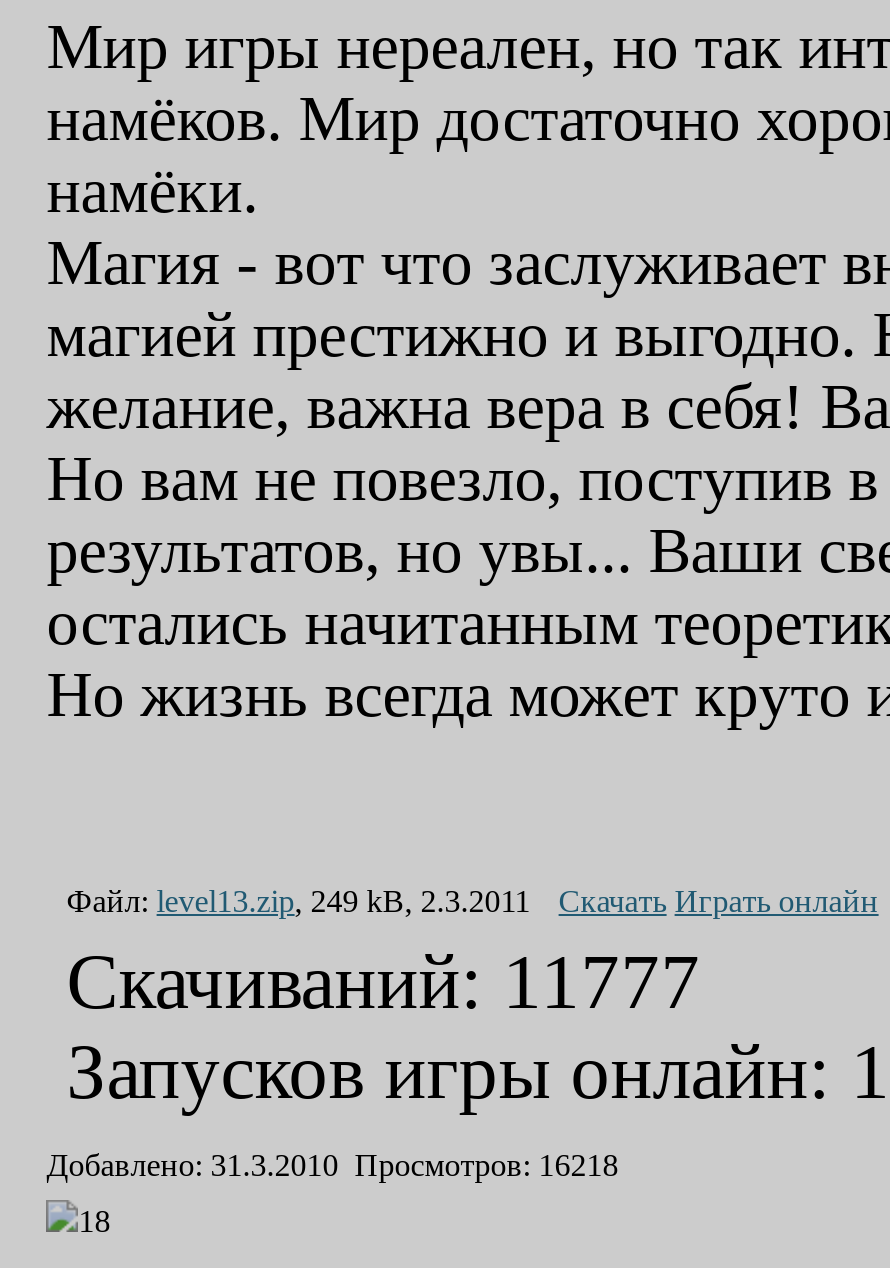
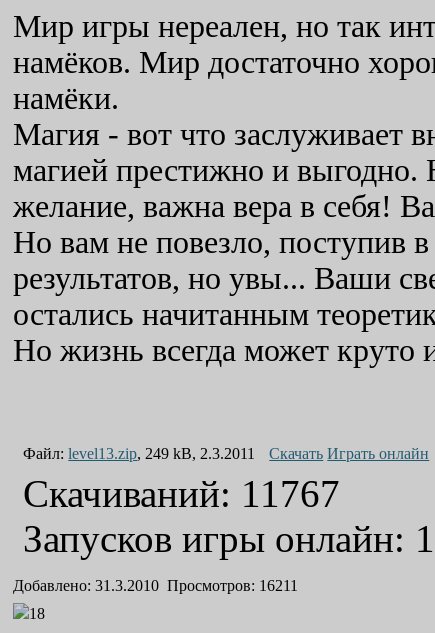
[67,938,701,1024] Скачиваний: 11777 -> [23,472,340,515] Скачиваний: 11767
[47,1148,619,1182] Добавлено: 31.3.2010 Просмотров: 16218 -> [13,577,298,594] Добавлено: 31.3.2010 Просмотров: 16211

